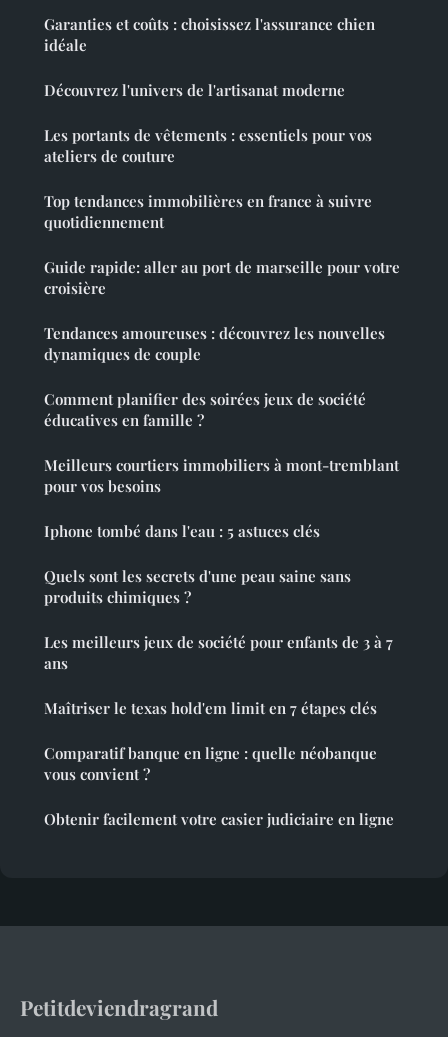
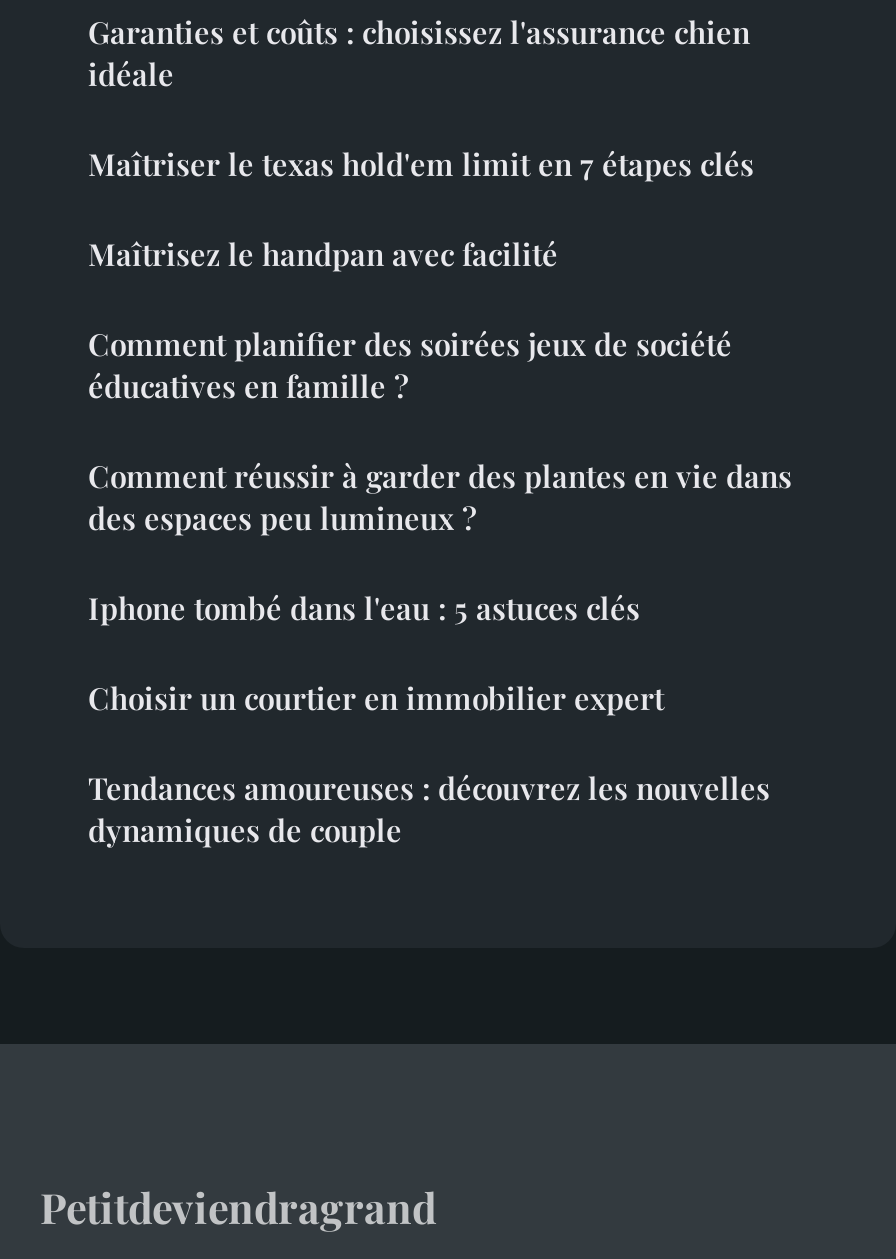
[44,80,400,298] Découvrez l'univers de l'artisanat moderne | Les portants de vêtements : essentiels pour vos | ateliers de couture | Top tendances immobilières en france à suivre | quotidiennement | Guide rapide: aller au port de marseille pour votre | croisière -> [88,234,792,718] Maîtrisez le handpan avec facilité | Comment réussir à garder des plantes en vie dans | des espaces peu lumineux ? | Choisir un courtier en immobilier expert
moved [44,323,385,364] -> [88,768,770,850]: Tendances amoureuses : découvrez les nouvelles | dynamiques de couple
moved [44,389,366,430] -> [88,324,732,406]: Comment planifier des soirées jeux de société | éducatives en famille ?
[44,455,399,829] Meilleurs courtiers immobiliers à mont-tremblant | pour vos besoins | Quels sont les secrets d'une peau saine sans | produits chimiques ? | Les meilleurs jeux de société pour enfants de 3 à 7 | ans | Comparatif banque en ligne : quelle néobanque | vous convient ? | Obtenir facilement votre casier judiciaire en ligne -> none
moved [44,521,320,541] -> [88,588,640,628]: Iphone tombé dans l'eau : 5 astuces clés
moved [44,698,377,718] -> [88,144,754,184]: Maîtriser le texas hold'em limit en 7 étapes clés

